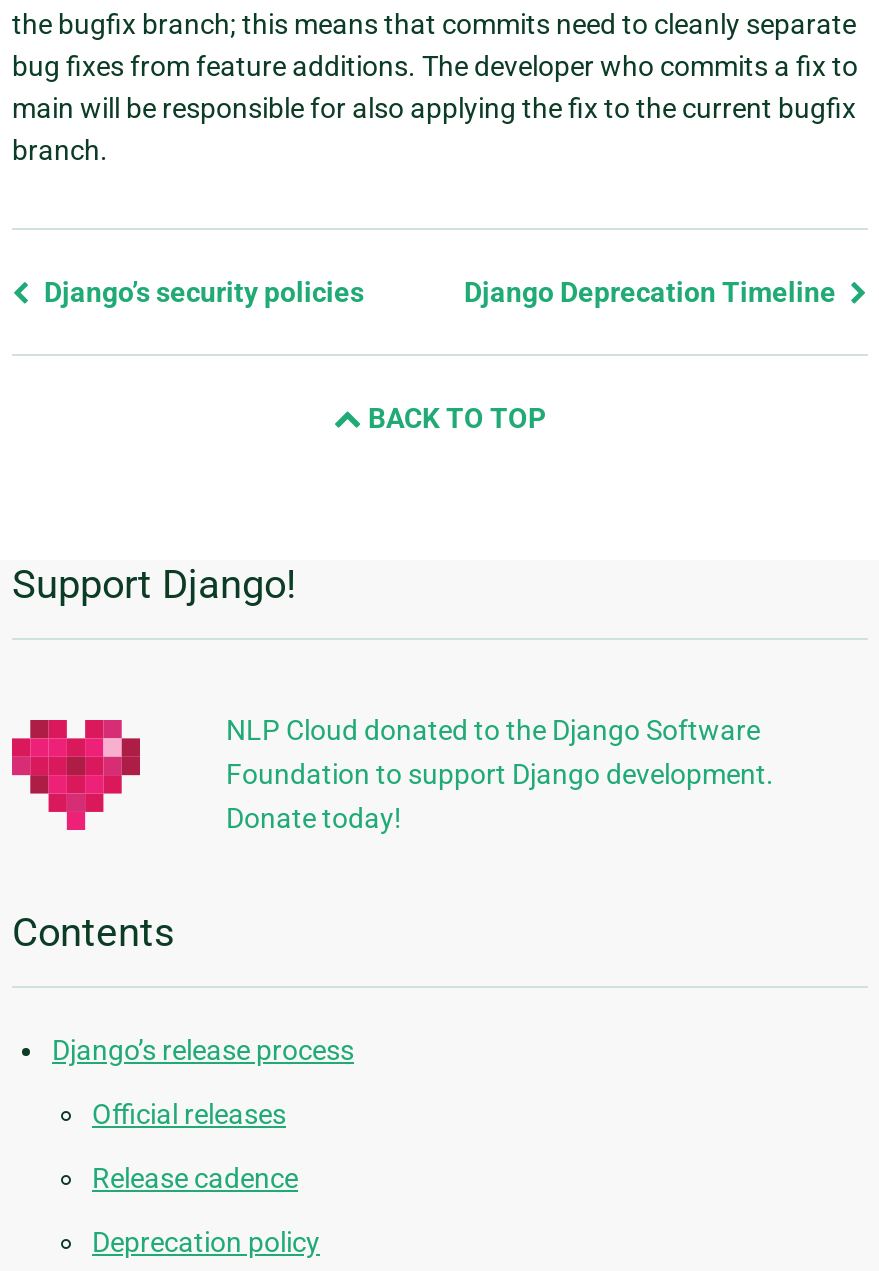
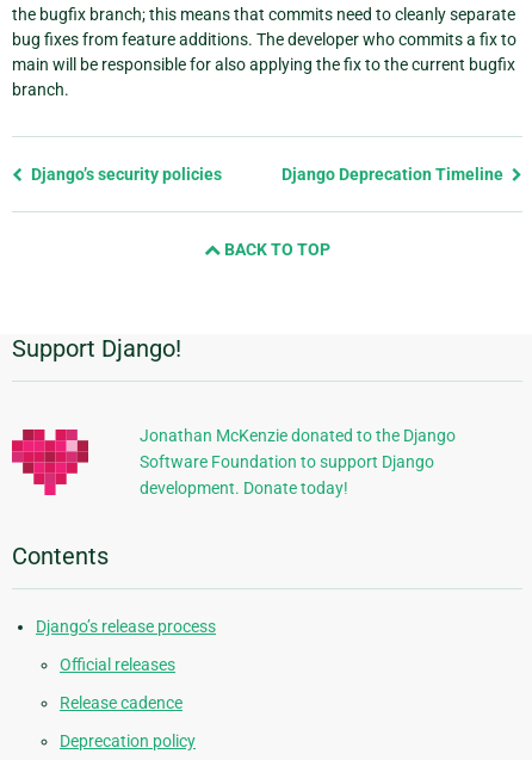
[226,713,774,833] NLP Cloud donated to the Django Software | Foundation to support Django development. | Donate today! -> [140,426,456,497] Jonathan McKenzie donated to the Django | Software Foundation to support Django | development. Donate today!

